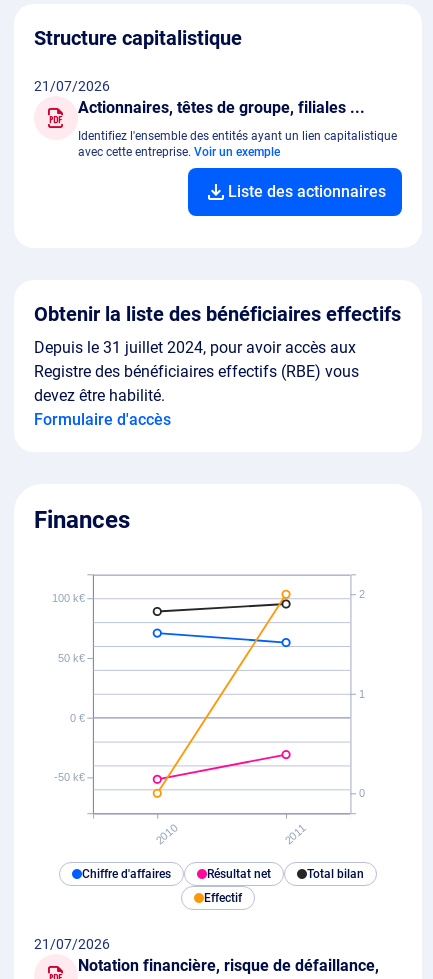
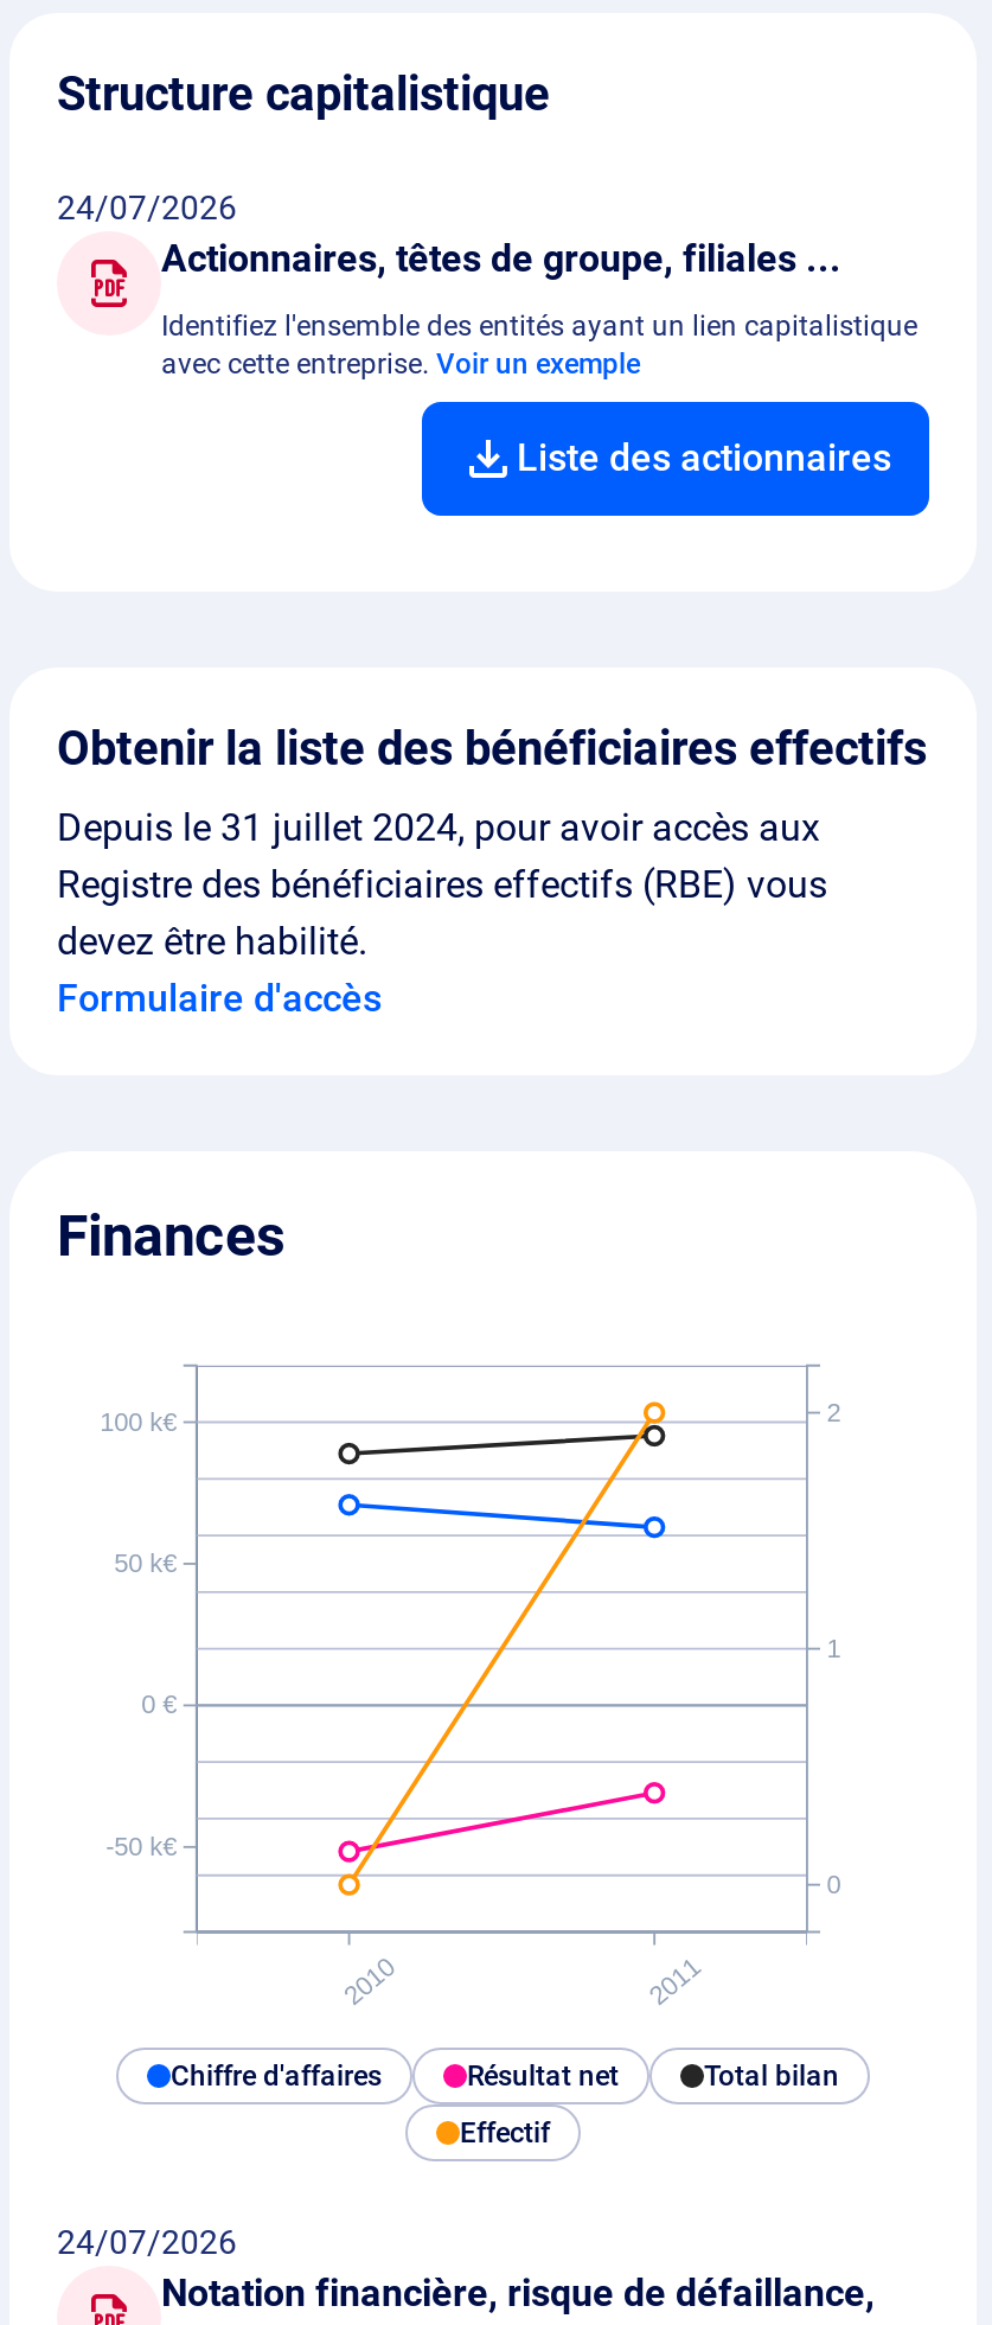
[34,78,110,94] 21/07/2026 -> [57,189,237,226] 24/07/2026
[34,936,110,952] 21/07/2026 -> [57,2224,237,2262] 24/07/2026

